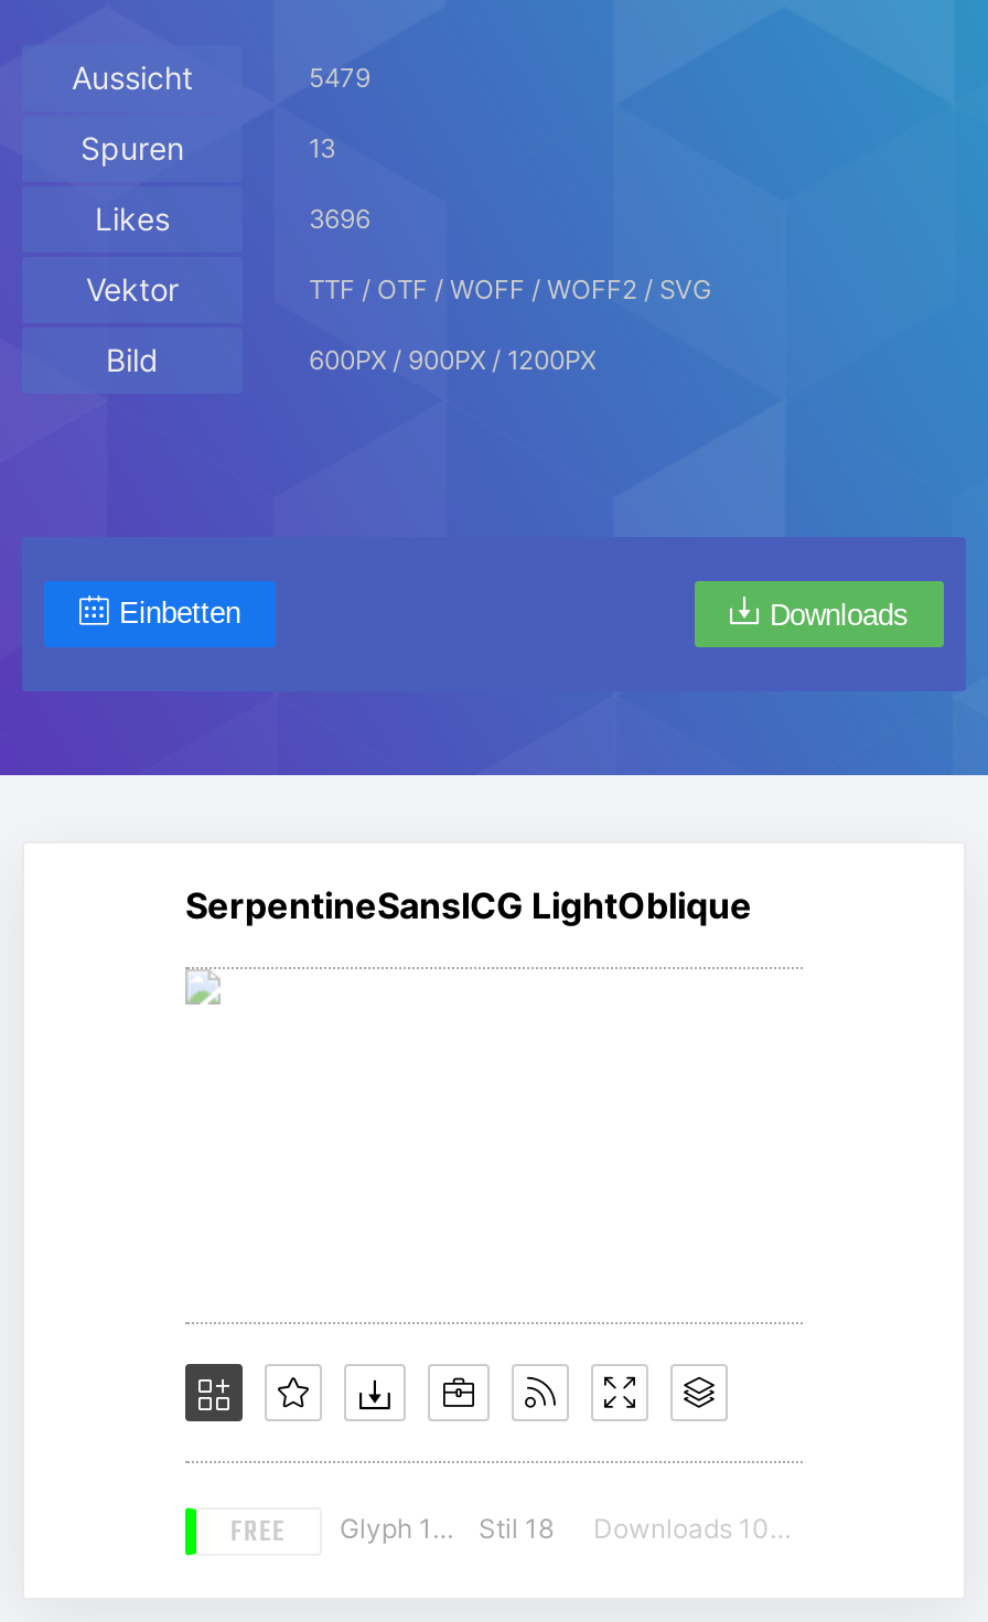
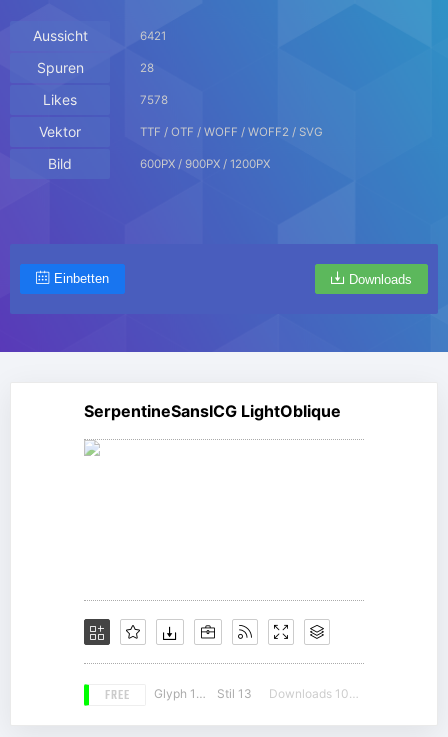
[309,63,370,94] 5479 -> [140,29,166,43] 6421
[309,133,335,164] 13 -> [140,61,154,75] 28
[309,204,370,235] 3696 -> [140,93,168,107] 7578
[479,1512,554,1545] Stil 18 -> [217,686,252,701] Stil 13

